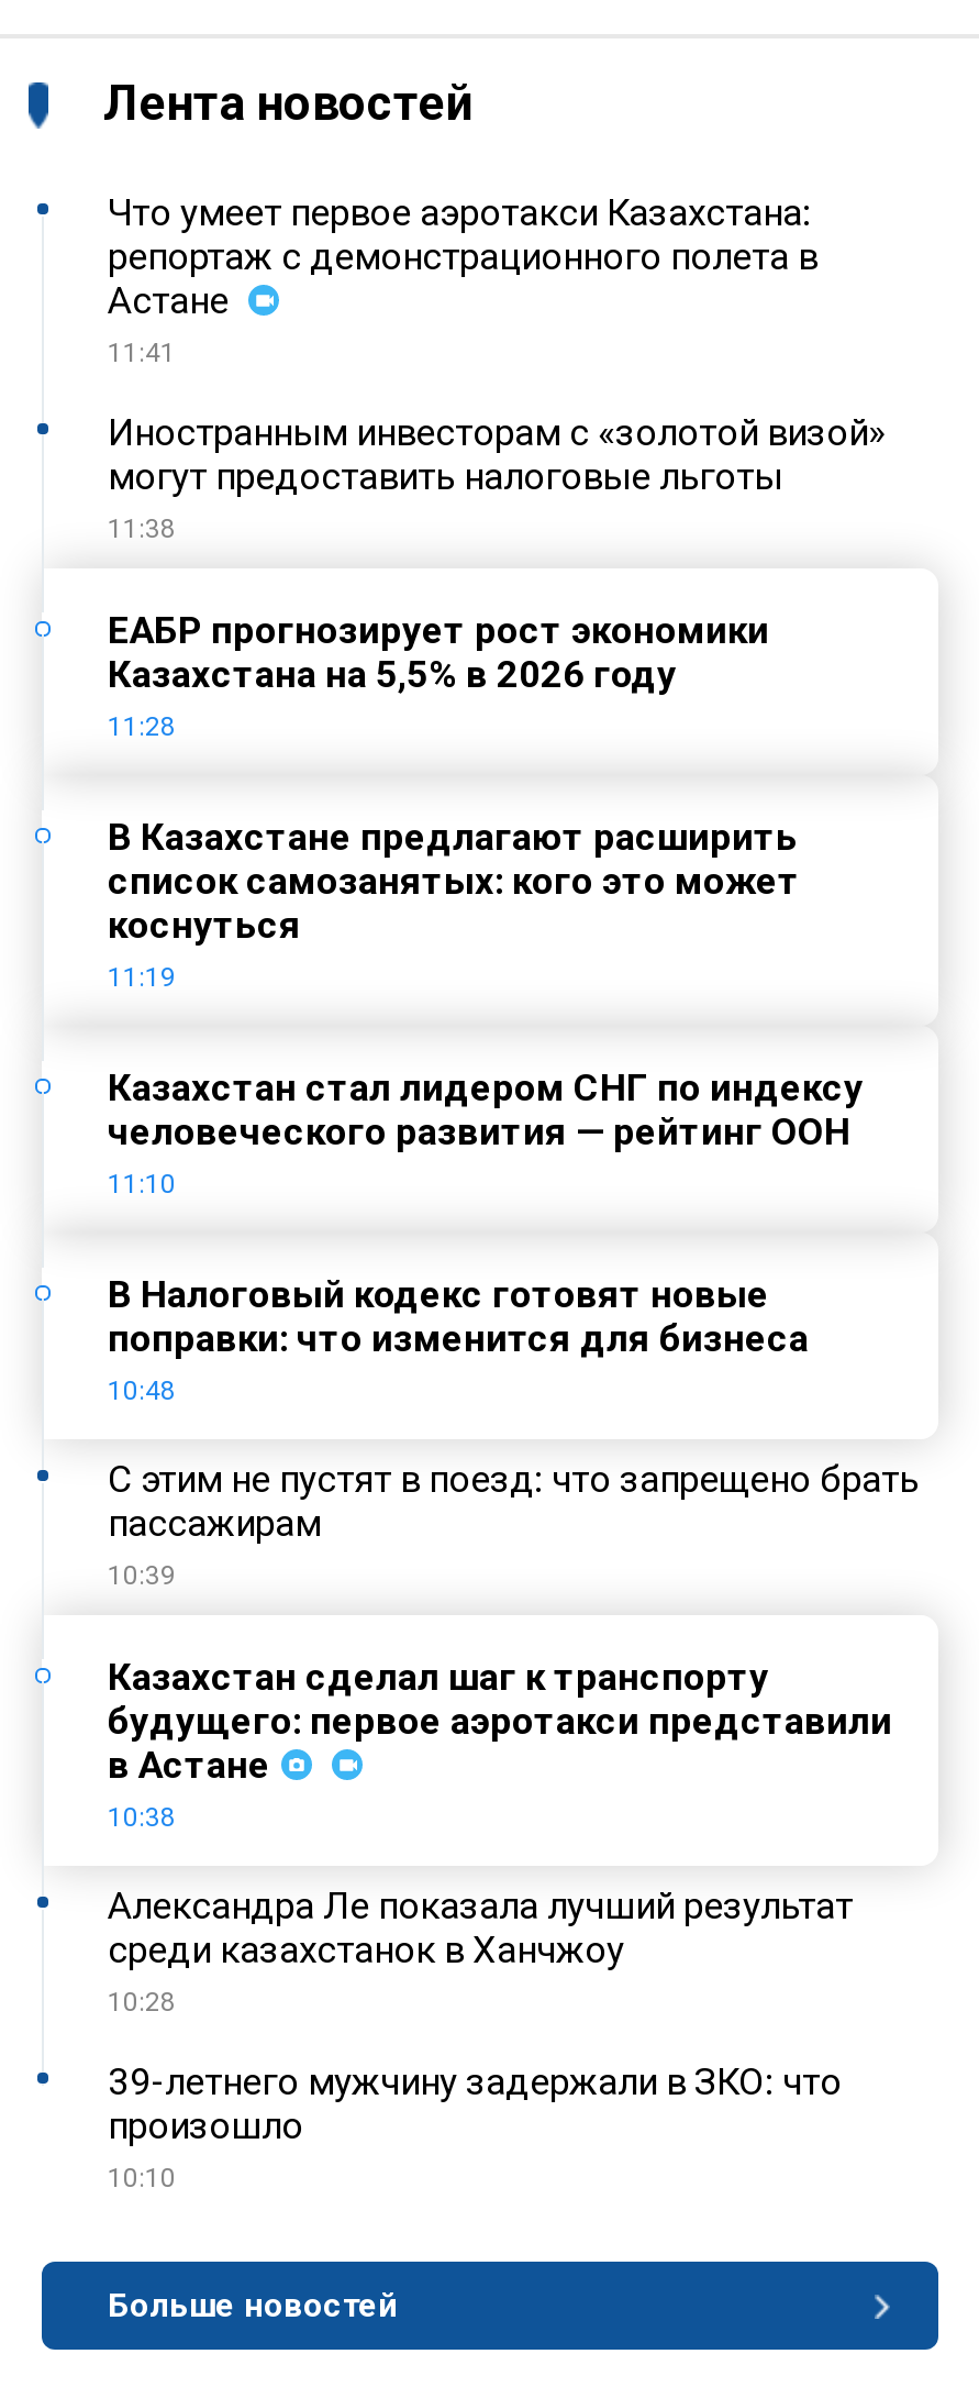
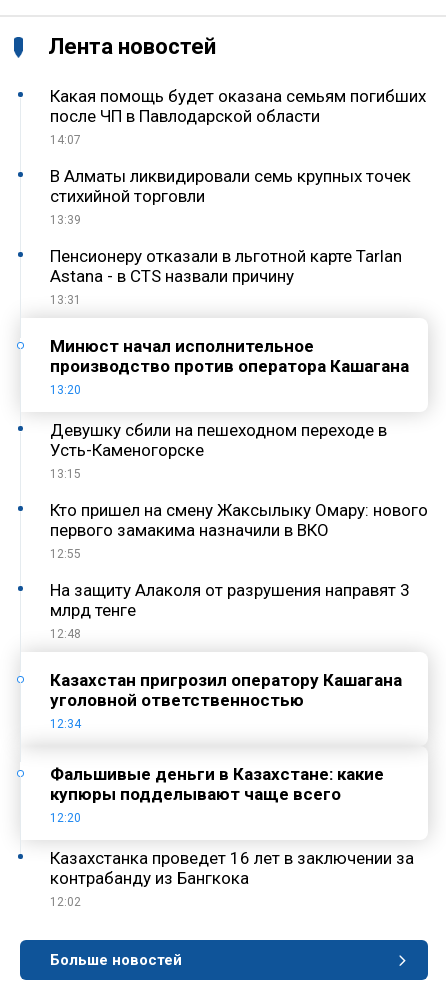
[108,189,817,367] Что умеет первое аэротакси Казахстана: | репортаж с демонстрационного полета в | Астане | 11:41 -> [50,86,426,147] Какая помощь будет оказана семьям погибших | после ЧП в Павлодарской области | 14:07
[108,409,886,543] Иностранным инвесторам с «золотой визой» | могут предоставить налоговые льготы | 11:38 -> [50,166,411,227] В Алматы ликвидировали семь крупных точек | стихийной торговли | 13:39
[108,607,769,741] ЕАБР прогнозирует рост экономики | Казахстана на 5,5% в 2026 году | 11:28 -> [50,246,402,307] Пенсионеру отказали в льготной карте Tarlan | Astana - в CTS назвали причину | 13:31
[108,814,800,992] В Казахстане предлагают расширить | список самозанятых: кого это может | коснуться | 11:19 -> [50,336,409,397] Минюст начал исполнительное | производство против оператора Кашагана | 13:20
[108,1065,864,1199] Казахстан стал лидером СНГ по индексу | человеческого развития — рейтинг ООН | 11:10 -> [50,420,387,481] Девушку сбили на пешеходном переходе в | Усть-Каменогорске | 13:15
[108,1271,809,1405] В Налоговый кодекс готовят новые | поправки: что изменится для бизнеса | 10:48 -> [50,500,428,561] Кто пришел на смену Жаксылыку Омару: нового | первого замакима назначили в ВКО | 12:55
[108,1456,919,1590] С этим не пустят в поезд: что запрещено брать | пассажирам | 10:39 -> [50,580,410,641] На защиту Алаколя от разрушения направят 3 | млрд тенге | 12:48
[108,1654,892,1832] Казахстан сделал шаг к транспорту | будущего: первое аэротакси представили | в Астане | 10:38 -> [50,670,402,731] Казахстан пригрозил оператору Кашагана | уголовной ответственностью | 12:34
[108,1883,853,2017] Александра Ле показала лучший результат | среди казахстанок в Ханчжоу | 10:28 -> [50,764,384,825] Фальшивые деньги в Казахстане: какие | купюры подделывают чаще всего | 12:20
[108,2058,842,2193] 39-летнего мужчину задержали в ЗКО: что | произошло | 10:10 -> [50,848,414,909] Казахстанка проведет 16 лет в заключении за | контрабанду из Бангкока | 12:02

